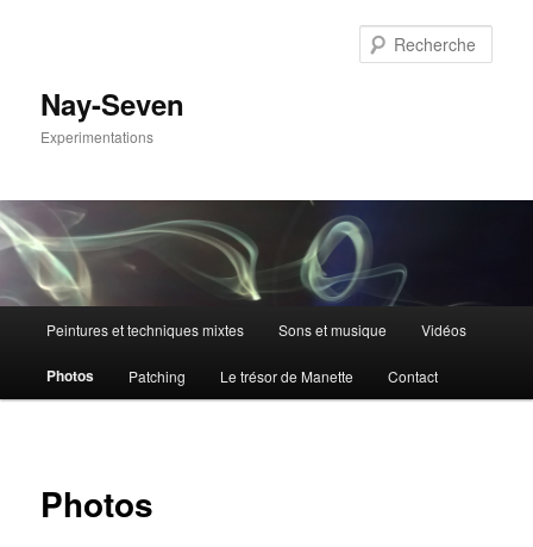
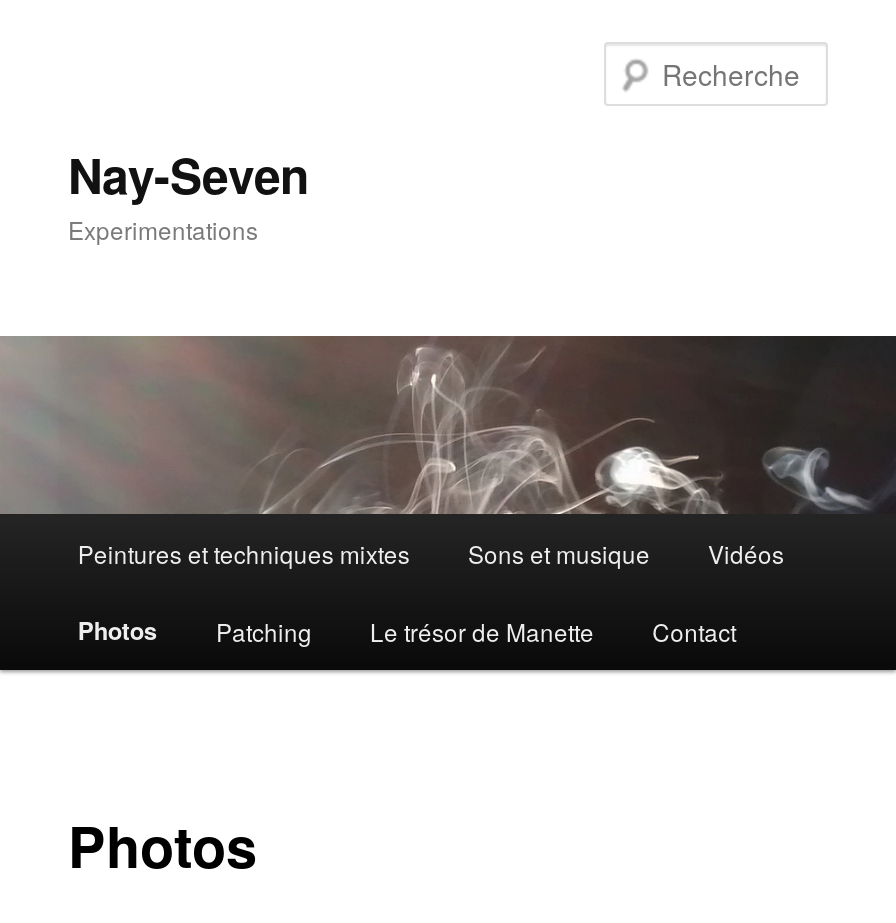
[4,200,529,306] [image] -> [6,336,890,516] [image]

